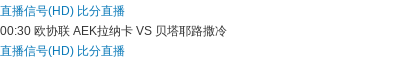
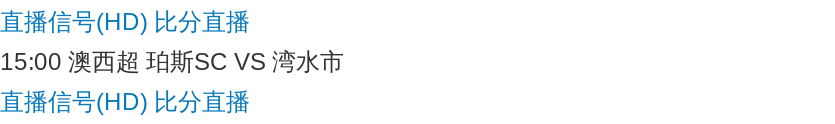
[0,24,227,38] 00:30 欧协联AEK拉纳卡 VS 贝塔耶路撒冷 -> [0,48,344,76] 15:00 澳西超珀斯SC VS 湾水市

